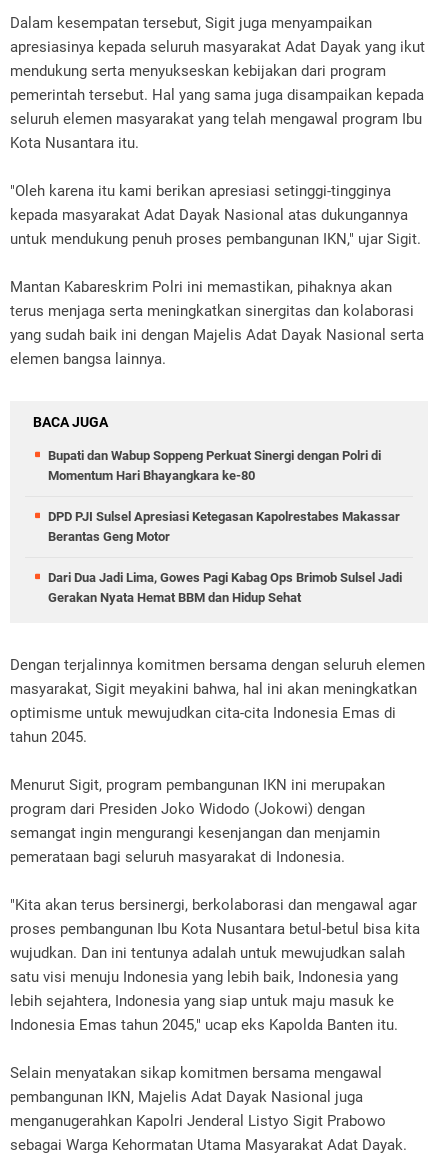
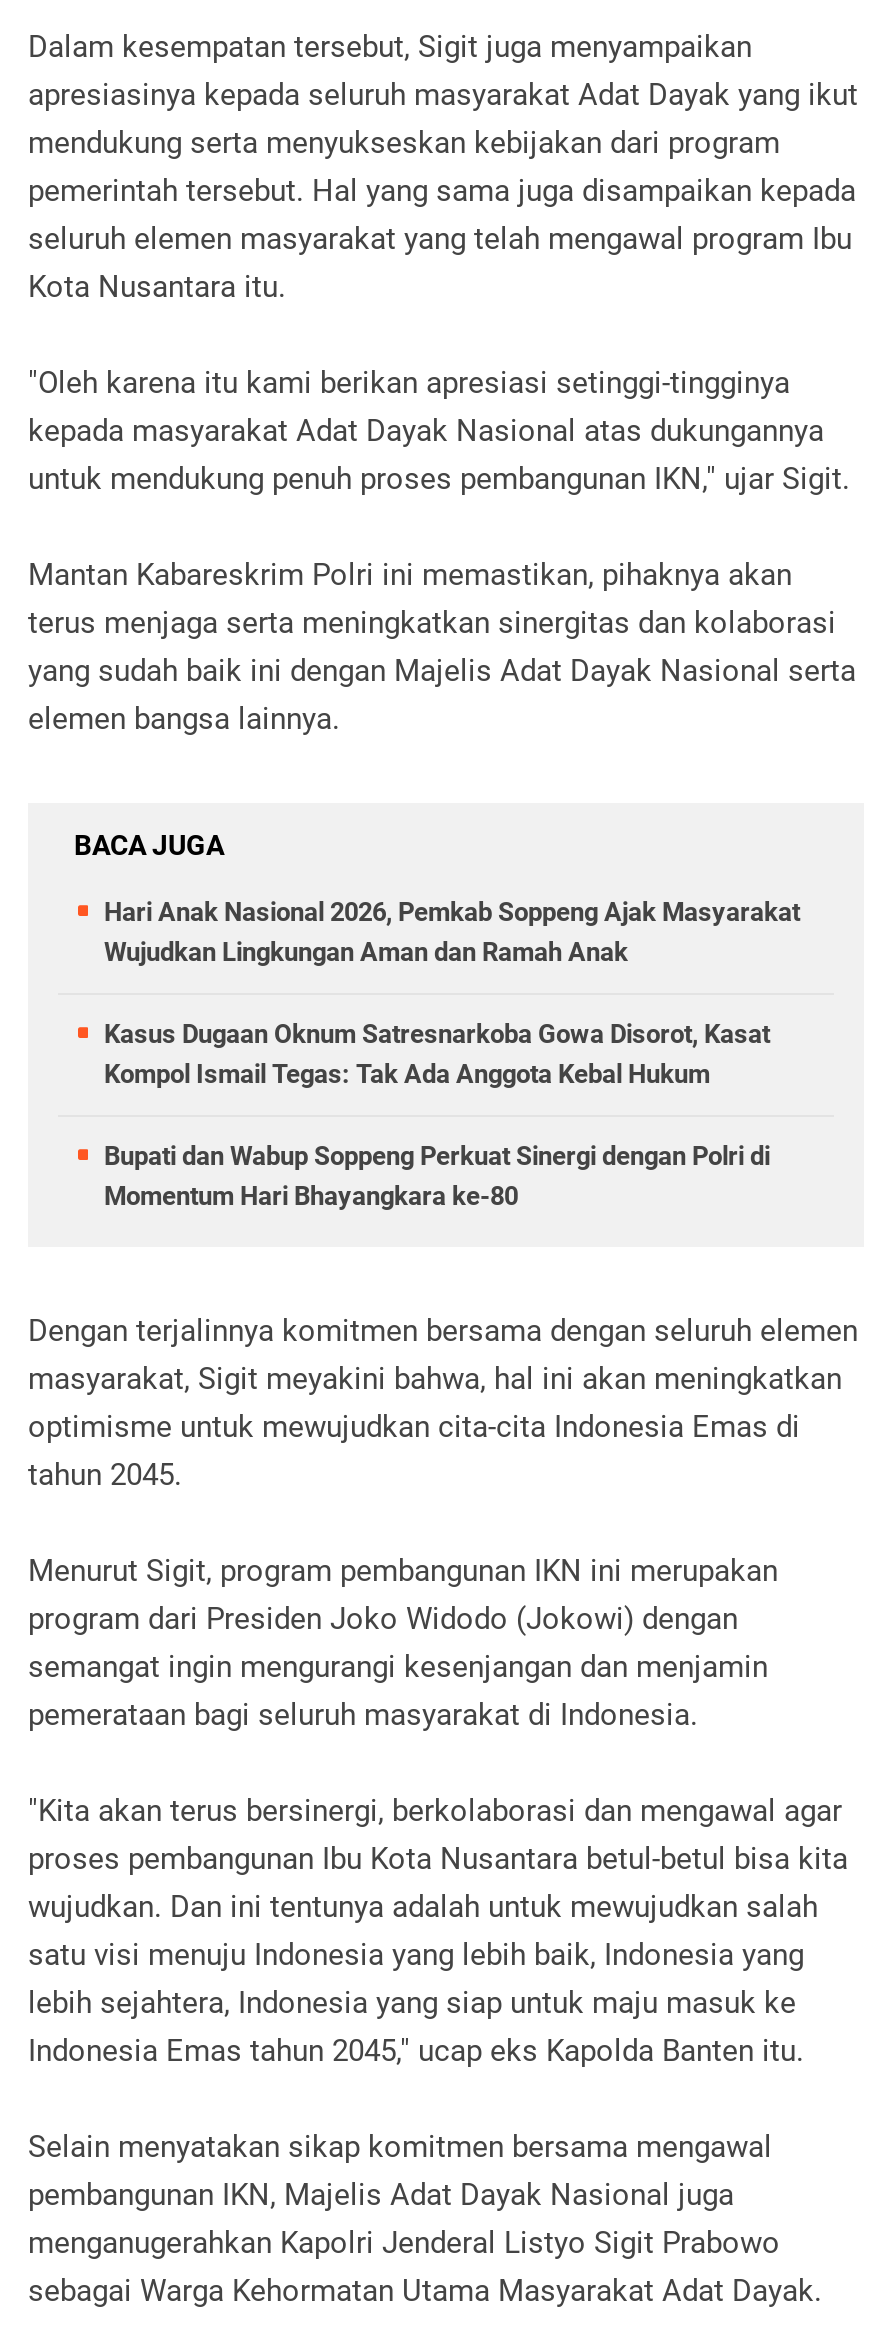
none -> [104,896,800,1088] Hari Anak Nasional 2026, Pemkab Soppeng Ajak Masyarakat | Wujudkan Lingkungan Aman dan Ramah Anak | Kasus Dugaan Oknum Satresnarkoba Gowa Disorot, Kasat | Kompol Ismail Tegas: Tak Ada Anggota Kebal Hukum
moved [48,447,381,482] -> [104,1140,770,1210]: Bupati dan Wabup Soppeng Perkuat Sinergi dengan Polri di | Momentum Hari Bhayangkara ke-80
[48,508,402,604] DPD PJI Sulsel Apresiasi Ketegasan Kapolrestabes Makassar | Berantas Geng Motor | Dari Dua Jadi Lima, Gowes Pagi Kabag Ops Brimob Sulsel Jadi | Gerakan Nyata Hemat BBM dan Hidup Sehat -> none

